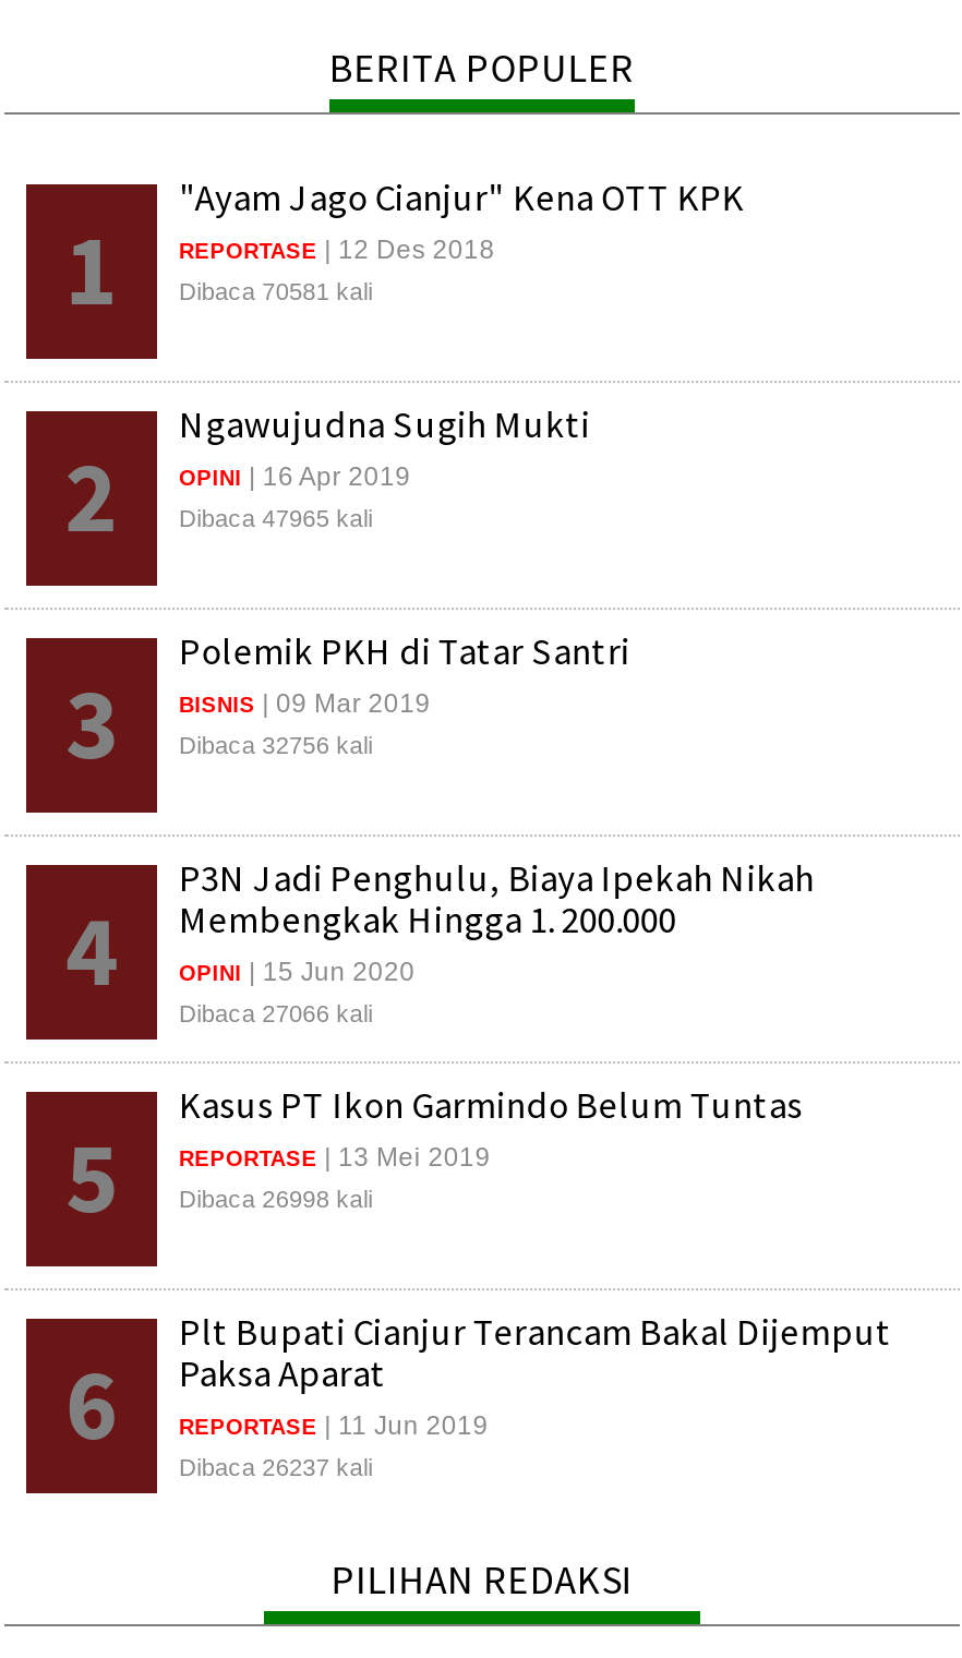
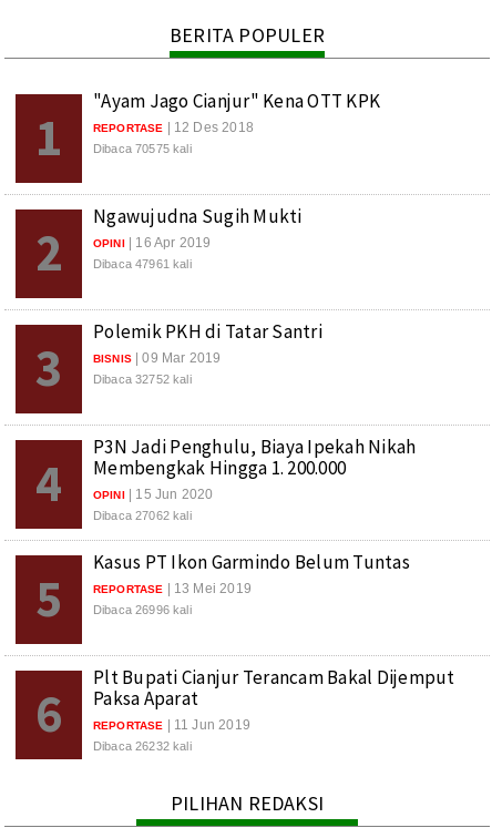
[179,279,373,305] Dibaca 70581 kali -> [93,142,191,155] Dibaca 70575 kali
[179,505,373,532] Dibaca 47965 kali -> [93,257,191,271] Dibaca 47961 kali
[179,732,373,759] Dibaca 32756 kali -> [93,373,191,386] Dibaca 32752 kali
[179,1001,373,1027] Dibaca 27066 kali -> [93,509,191,522] Dibaca 27062 kali
[179,1186,373,1212] Dibaca 26998 kali -> [93,603,191,617] Dibaca 26996 kali
[179,1454,373,1481] Dibaca 26237 kali -> [93,740,191,753] Dibaca 26232 kali

